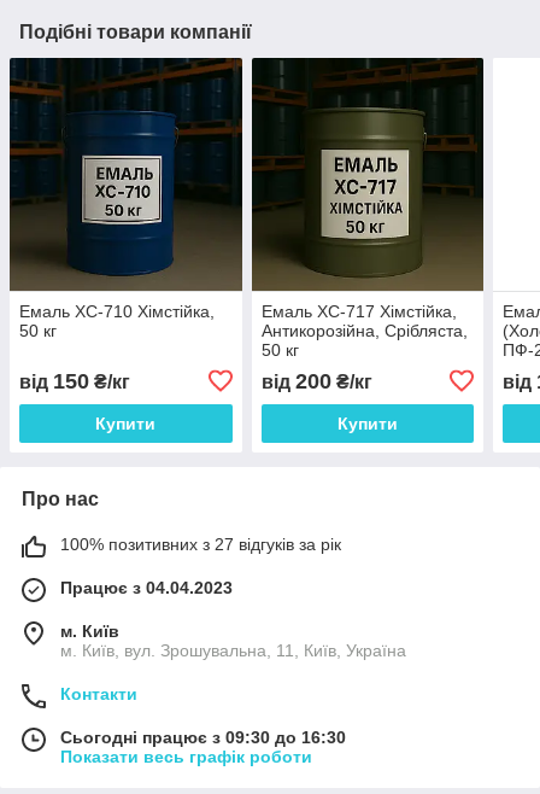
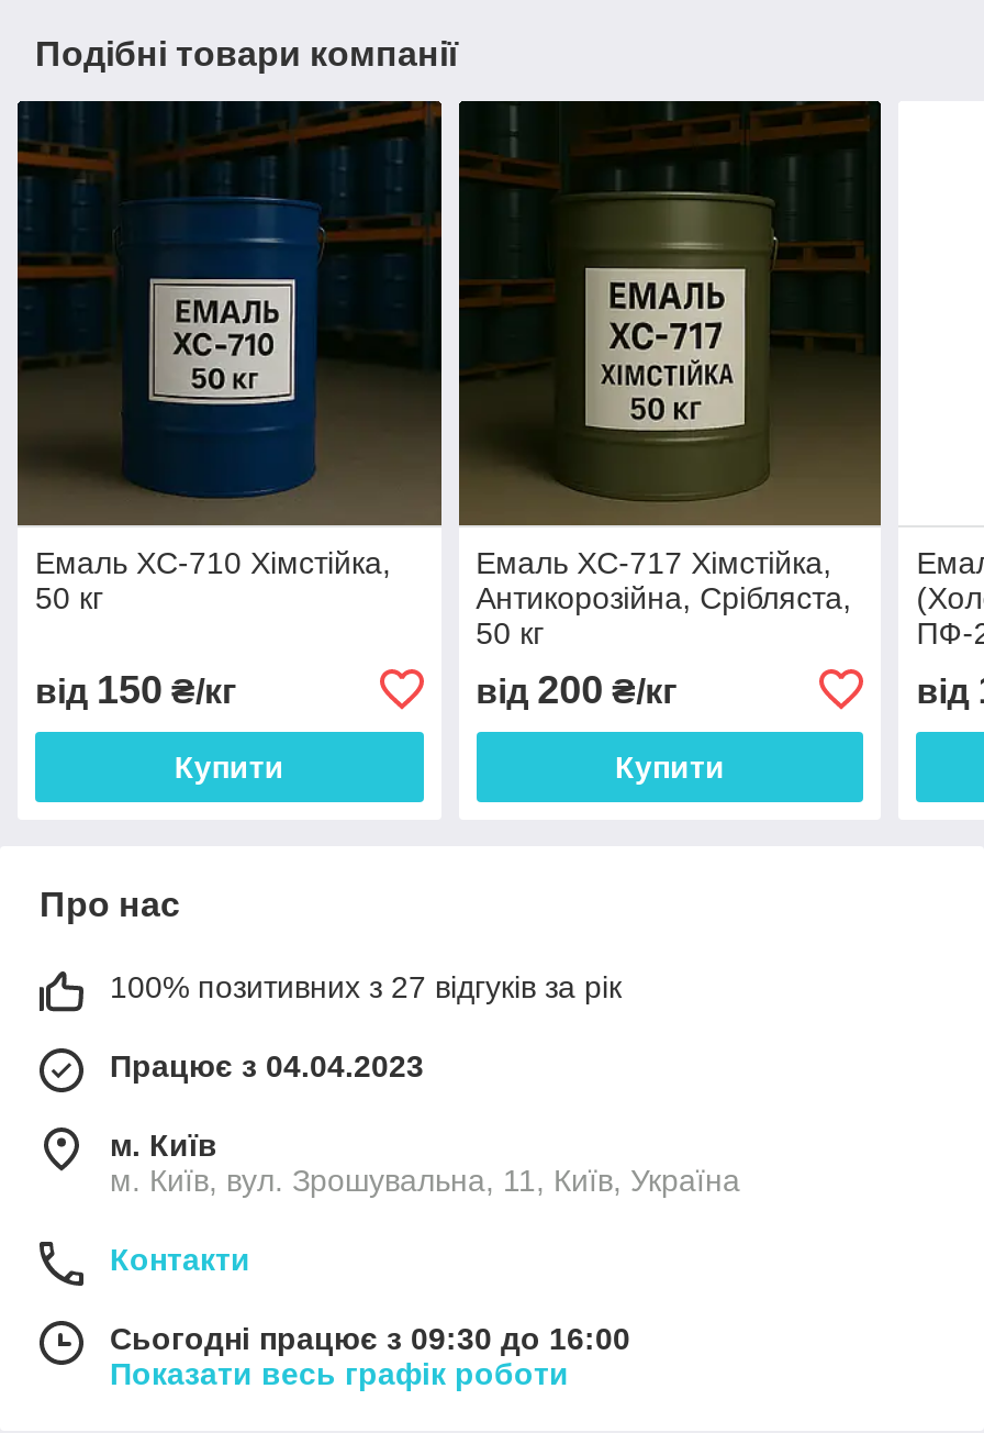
[60,728,346,747] Сьогодні працює з 09:30 до 16:30 -> [110,1321,630,1356] Сьогодні працює з 09:30 до 16:00

